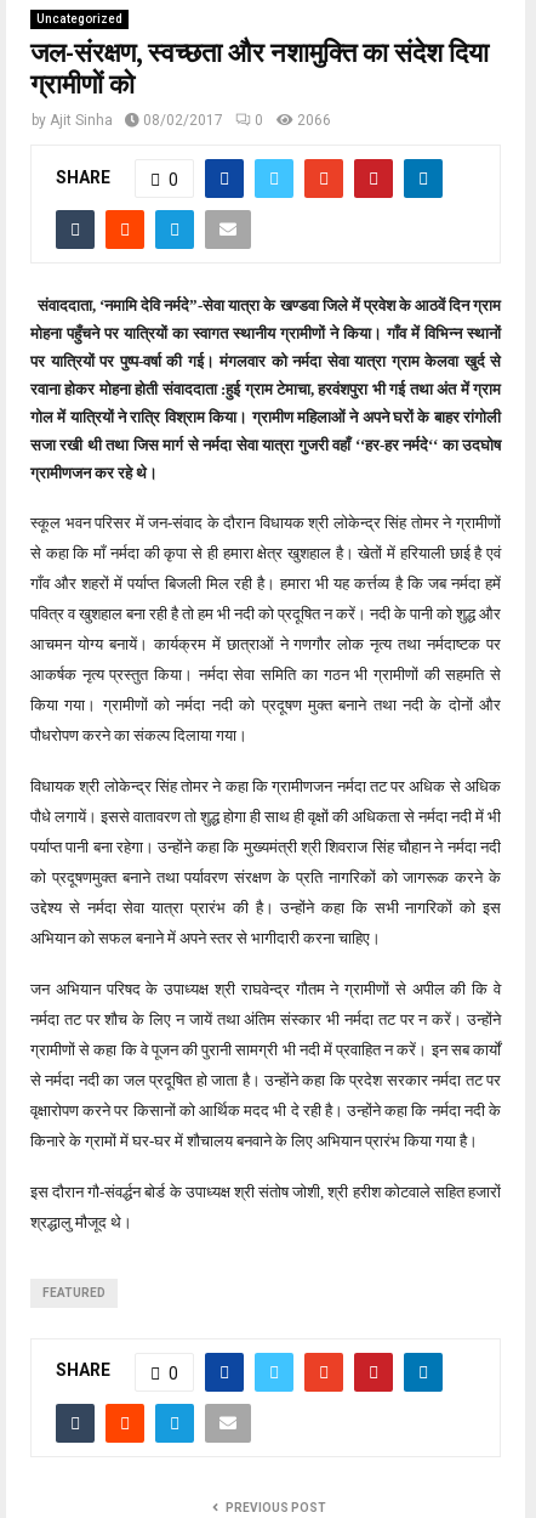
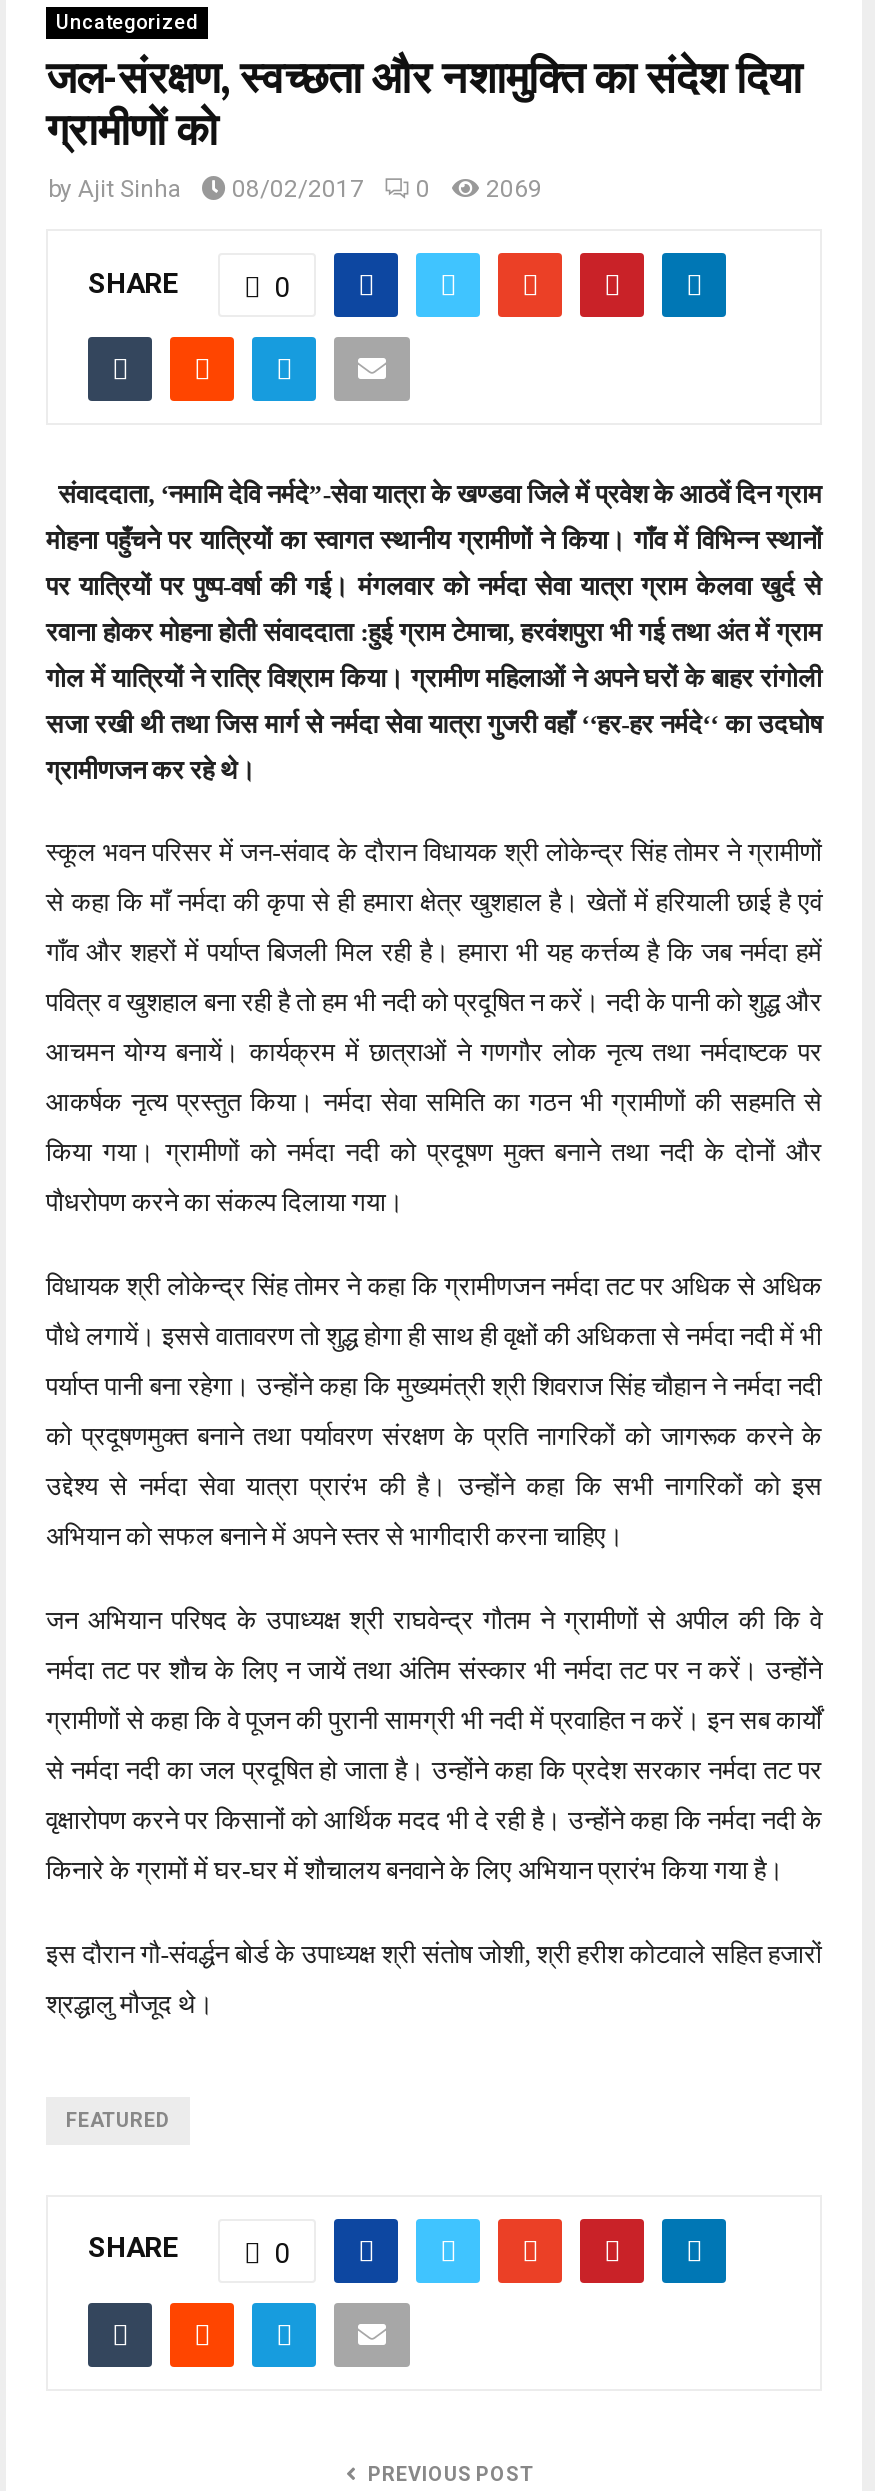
[297,112,331,129] 2066 -> [486,175,542,203] 2069

